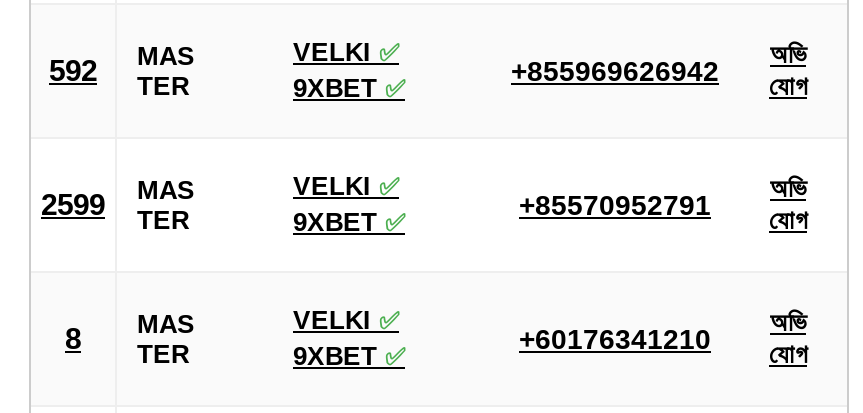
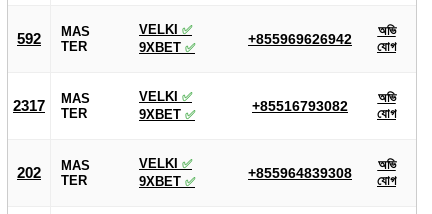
[41,175,195,235] 2599 MAS TER -> [13,91,90,121] 2317 MAS TER
[519,189,807,235] +85570952791 যোগ -> [252,98,396,121] +85516793082 যোগ
[65,309,195,369] 8 MAS TER -> [17,158,90,188] 202 MAS TER
[519,323,807,369] +60176341210 যোগ -> [248,165,396,188] +855964839308 যোগ

